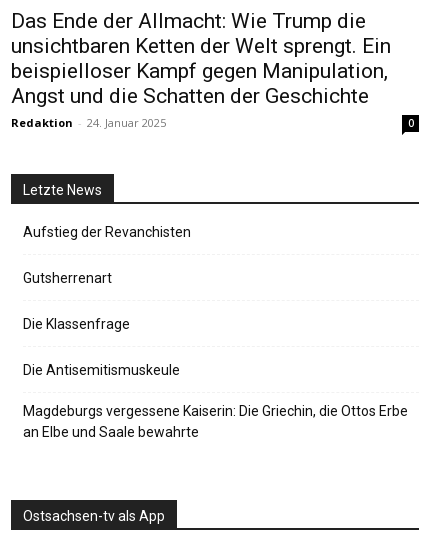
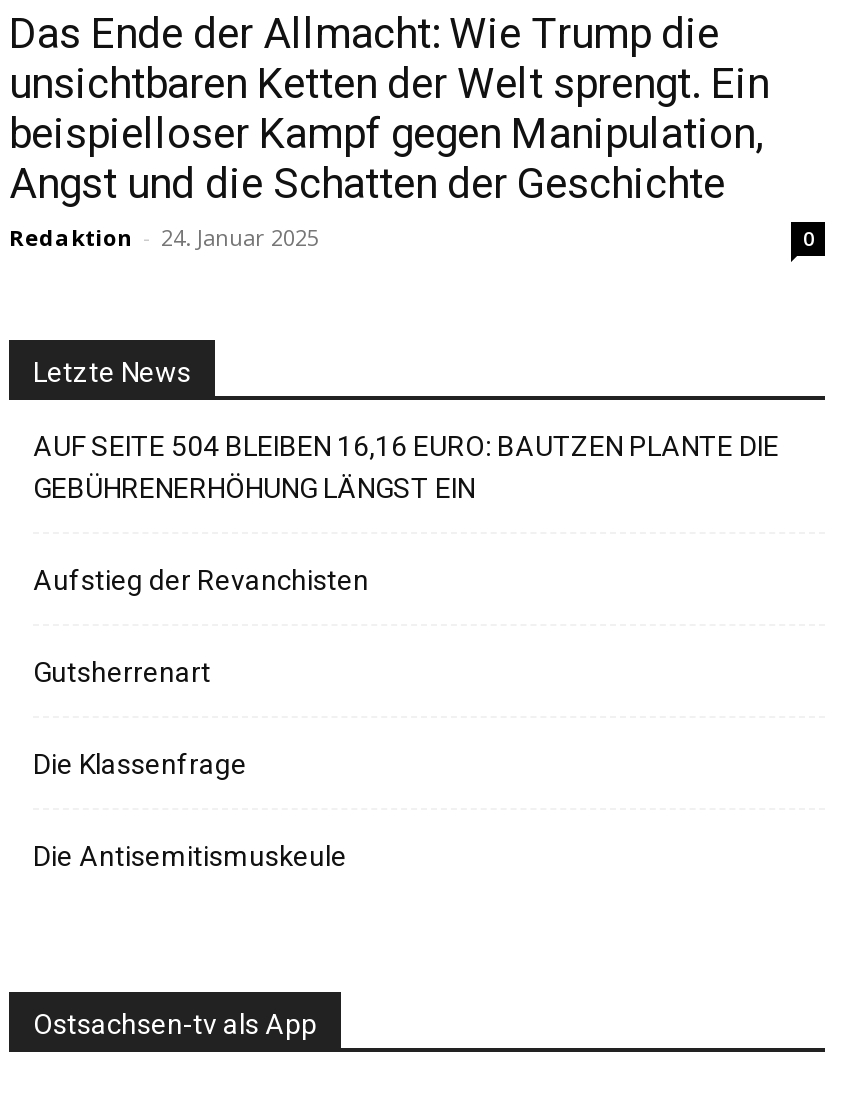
none -> [33,430,779,504] AUF SEITE 504 BLEIBEN 16,16 EURO: BAUTZEN PLANTE DIE | GEBÜHRENERHÖHUNG LÄNGST EIN
moved [23,223,191,377] -> [33,564,369,872]: Aufstieg der Revanchisten | Gutsherrenart | Die Klassenfrage | Die Antisemitismuskeule
[23,402,408,439] Magdeburgs vergessene Kaiserin: Die Griechin, die Ottos Erbe | an Elbe und Saale bewahrte -> none

